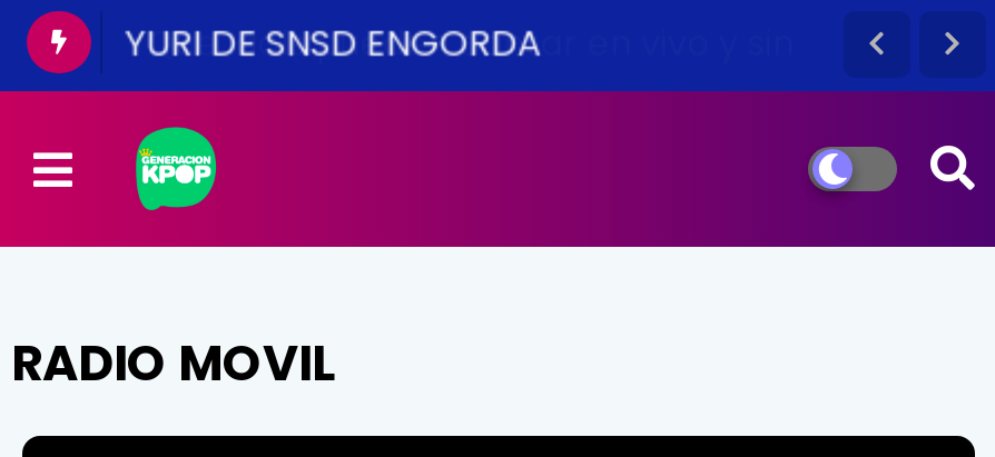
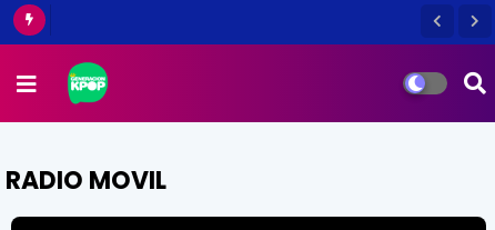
[125,18,541,69] YURI DE SNSD ENGORDA -> none

